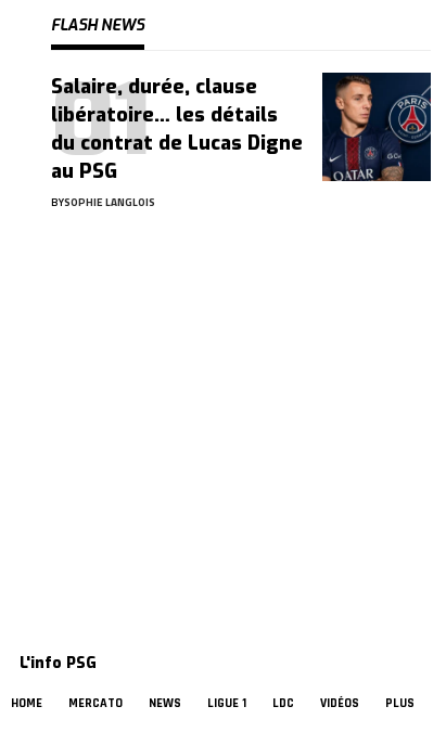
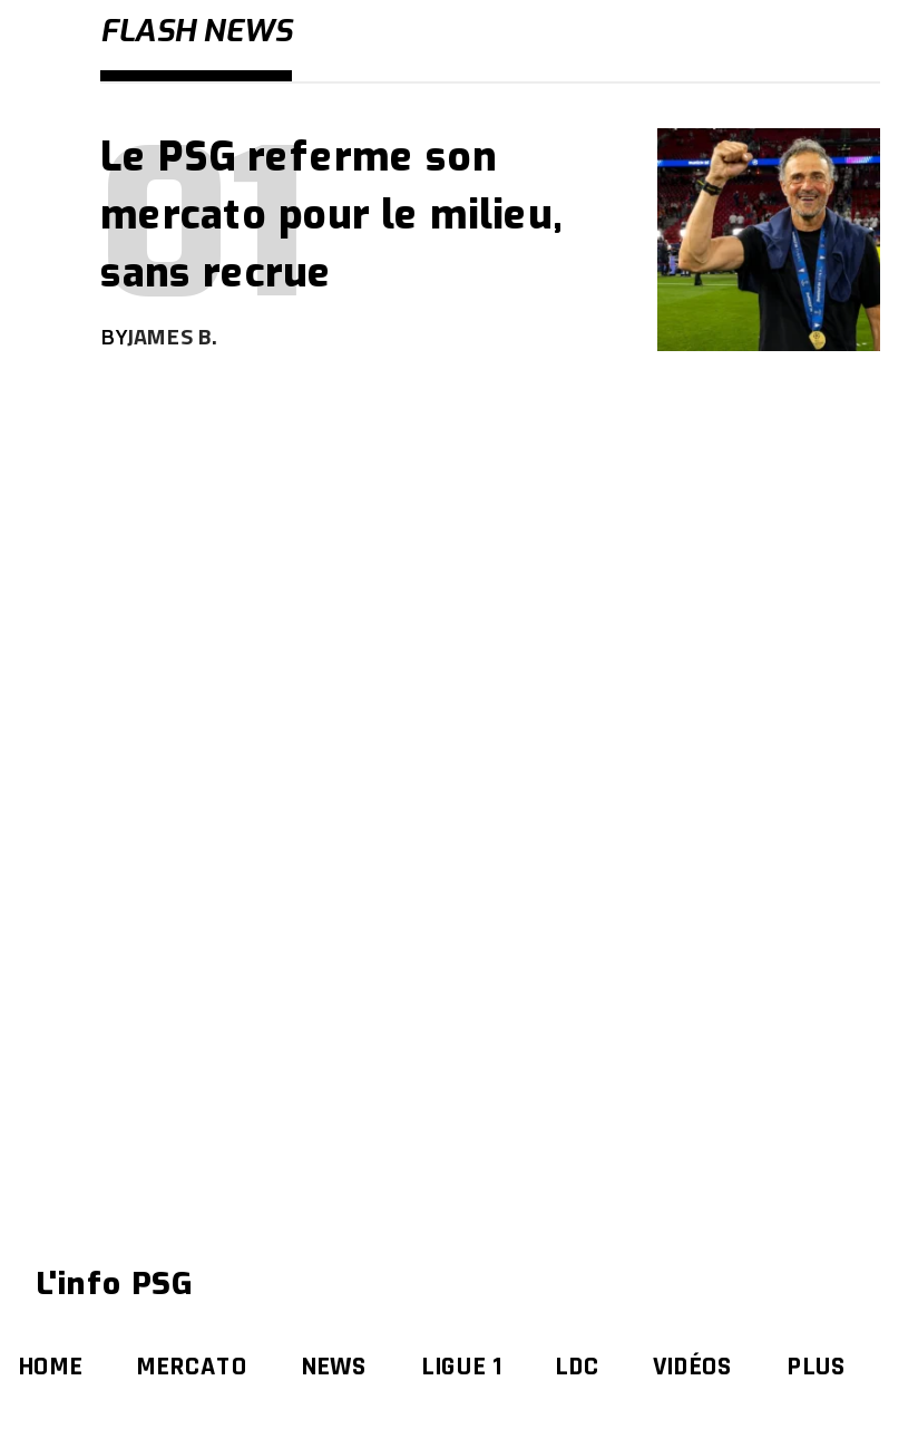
[51,74,303,210] Salaire, durée, clause | libératoire… les détails | du contrat de Lucas Digne | au PSG | BYSOPHIE LANGLOIS -> [100,130,564,353] Le PSG referme son | mercato pour le milieu, | sans recrue | BYJAMES B.
[321,73,432,182] [image] -> [655,128,882,353] [image]

